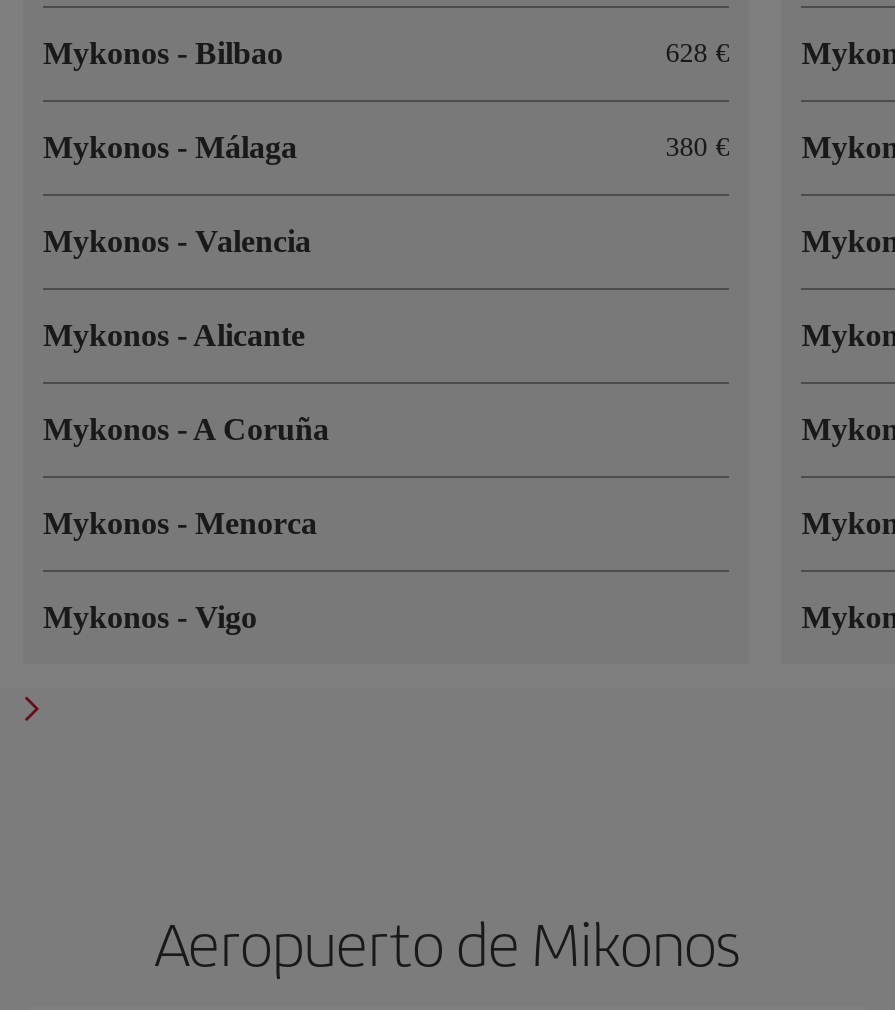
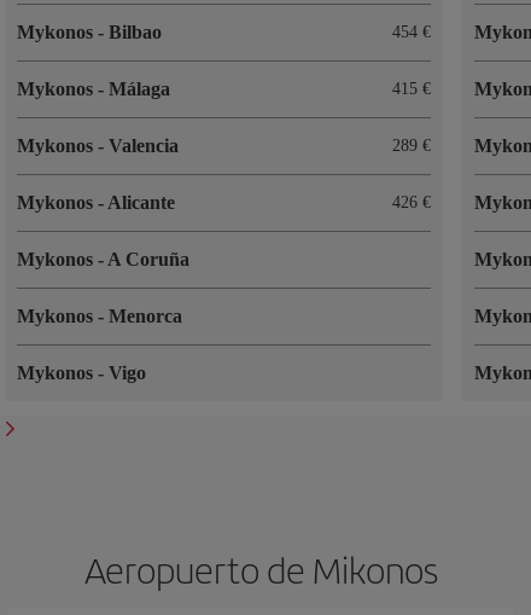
[665,38,729,68] 628 € -> [392,23,431,41] 454 €
[665,132,729,162] 380 € -> [392,80,431,98] 415 €
none -> [392,136,431,154] 289 €
none -> [392,193,431,211] 426 €

